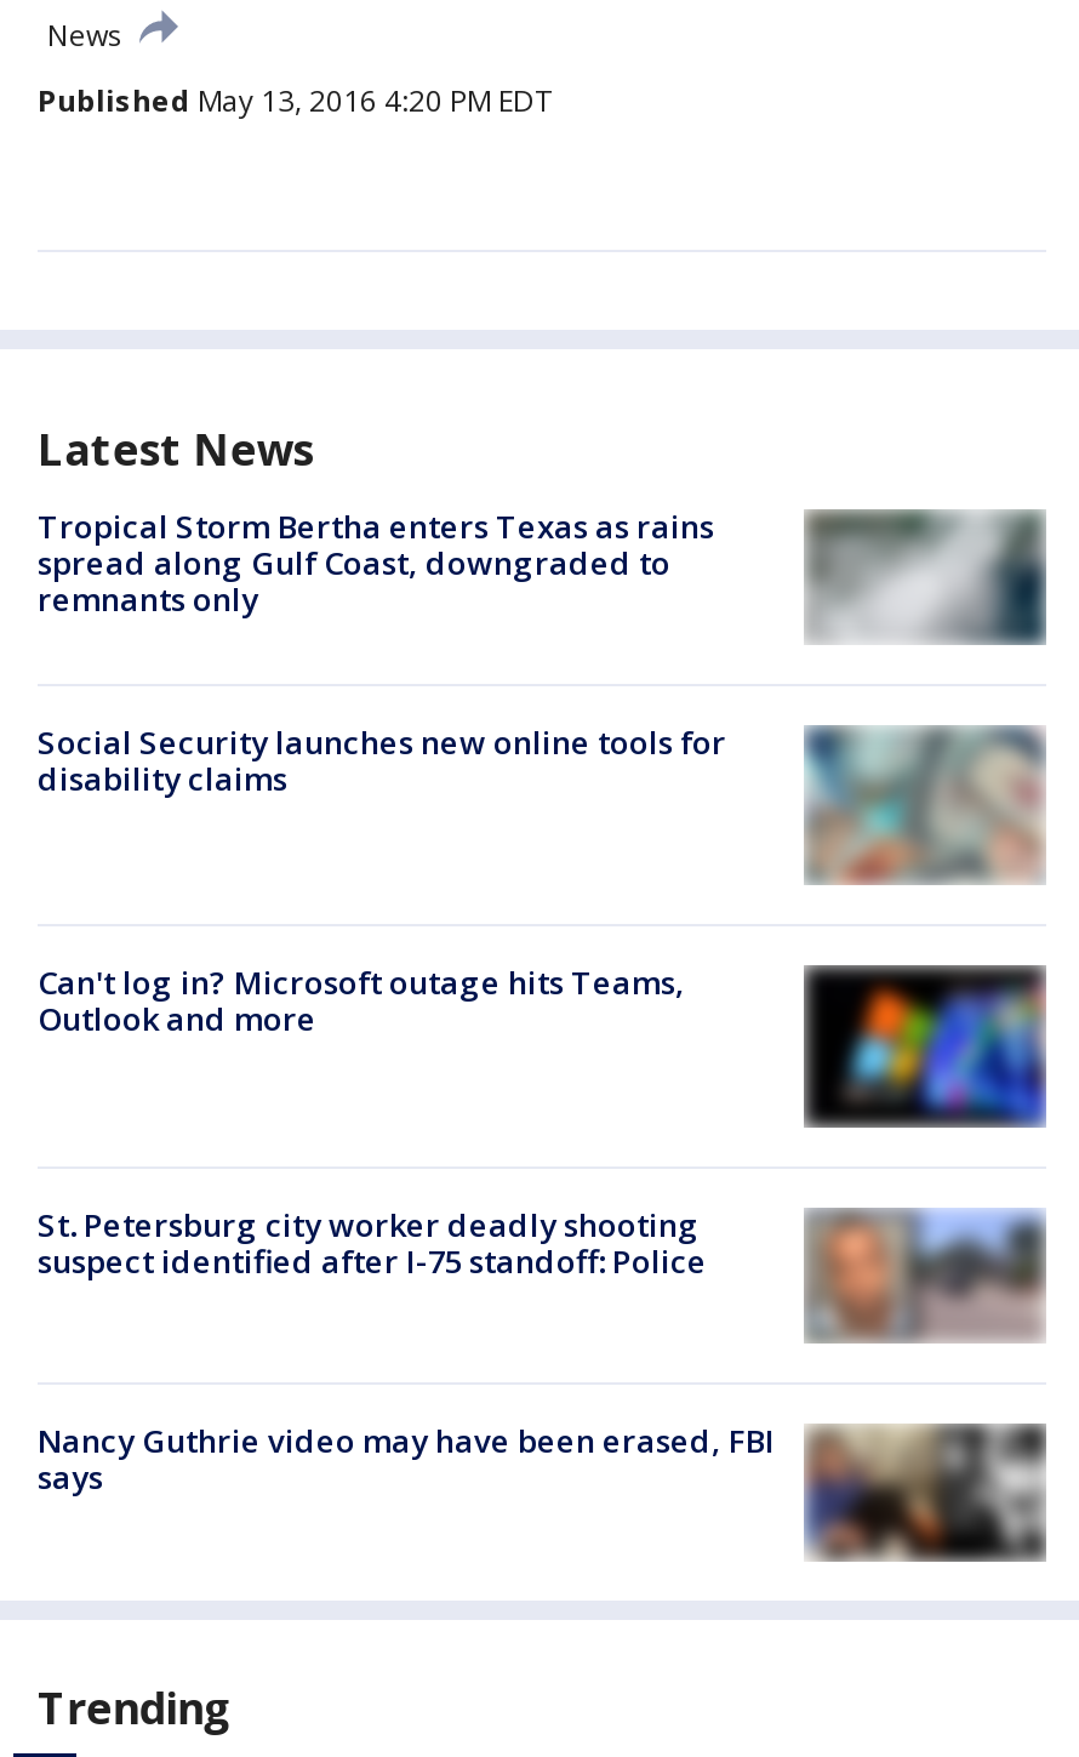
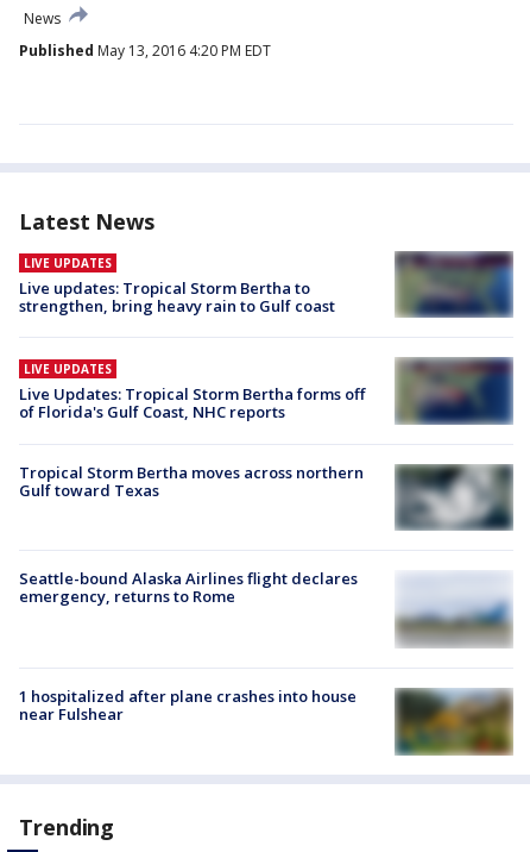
[38,504,714,621] Tropical Storm Bertha enters Texas as rains | spread along Gulf Coast, downgraded to | remnants only -> [19,255,335,317] LIVE UPDATES | Live updates: Tropical Storm Bertha to | strengthen, bring heavy rain to Gulf coast
[811,512,1046,645] [image] -> [396,251,513,318] [image]
[38,721,1046,885] [image] | Social Security launches new online tools for | disability claims -> [19,357,513,426] [image] | LIVE UPDATES | Live Updates: Tropical Storm Bertha forms off | of Florida's Gulf Coast, NHC reports
[38,962,685,1042] Can't log in? Microsoft outage hits Teams, | Outlook and more -> [19,461,364,500] Tropical Storm Bertha moves across northern | Gulf toward Texas
[801,965,1049,1130] [image] -> [395,464,513,543] [image]
[38,1191,1046,1341] [image] | St. Petersburg city worker deadly shooting | suspect identified after I-75 standoff: Police -> [19,567,512,646] [image] | Seattle-bound Alaska Airlines flight declares | emergency, returns to Rome
[38,1420,1046,1562] [image] | Nancy Guthrie video may have been erased, FBI | says -> [19,686,513,756] [image] | 1 hospitalized after plane crashes into house | near Fulshear

